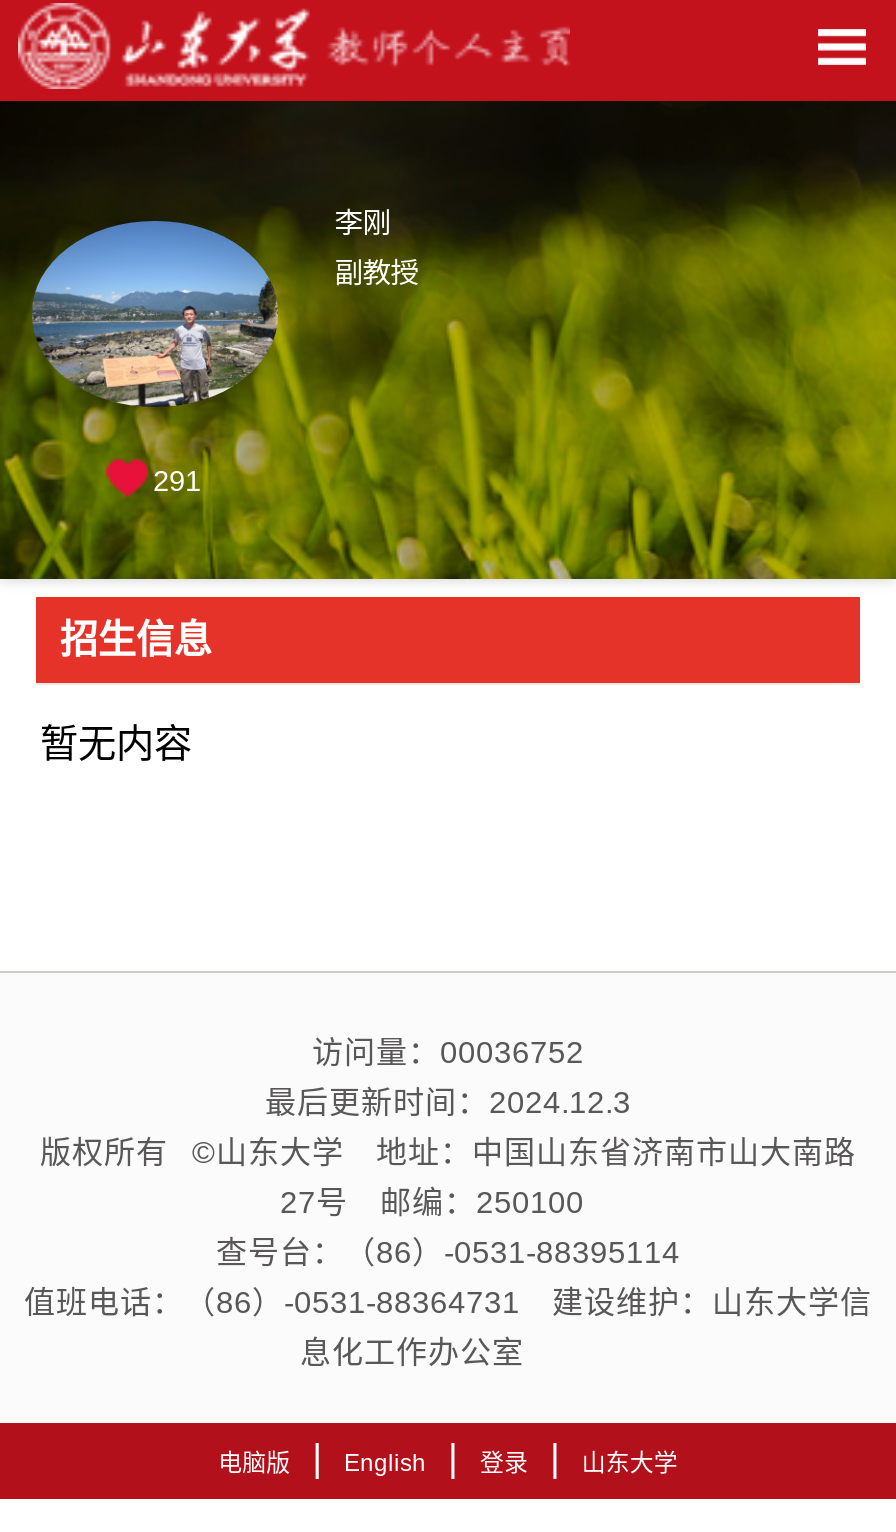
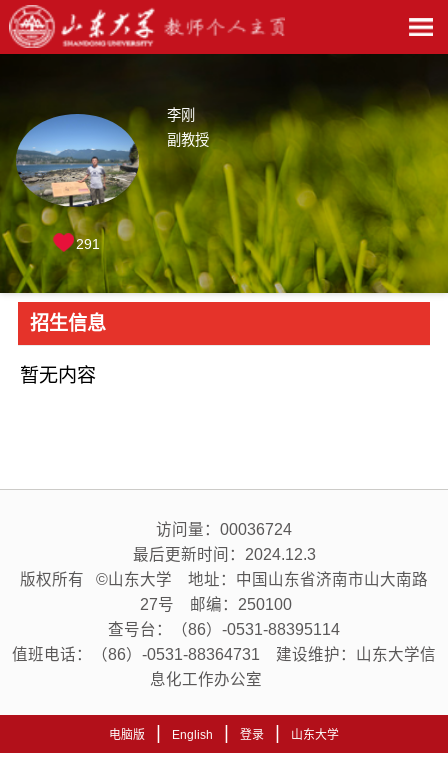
[312,1034,584,1068] 访问量：00036752 -> [156,520,292,537] 访问量：00036724

